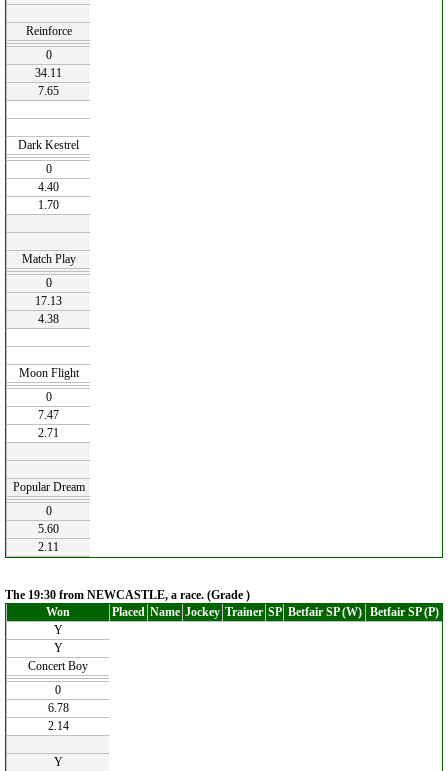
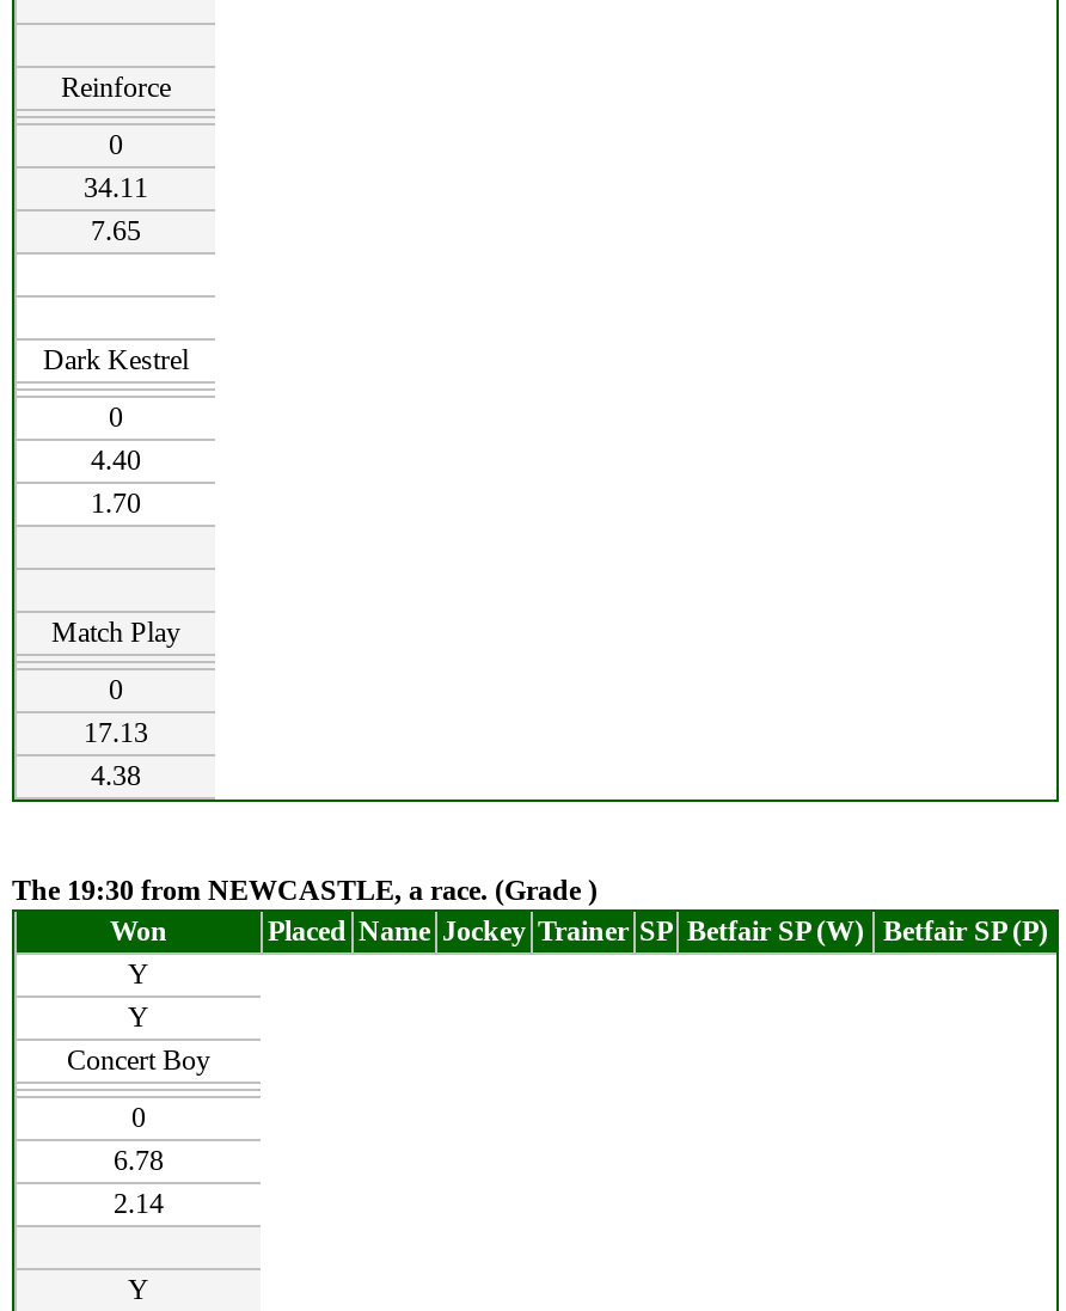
[18,366,78,440] Moon Flight | 0 | 7.47 | 2.71 -> none
[12,480,84,554] Popular Dream | 0 | 5.60 | 2.11 -> none

